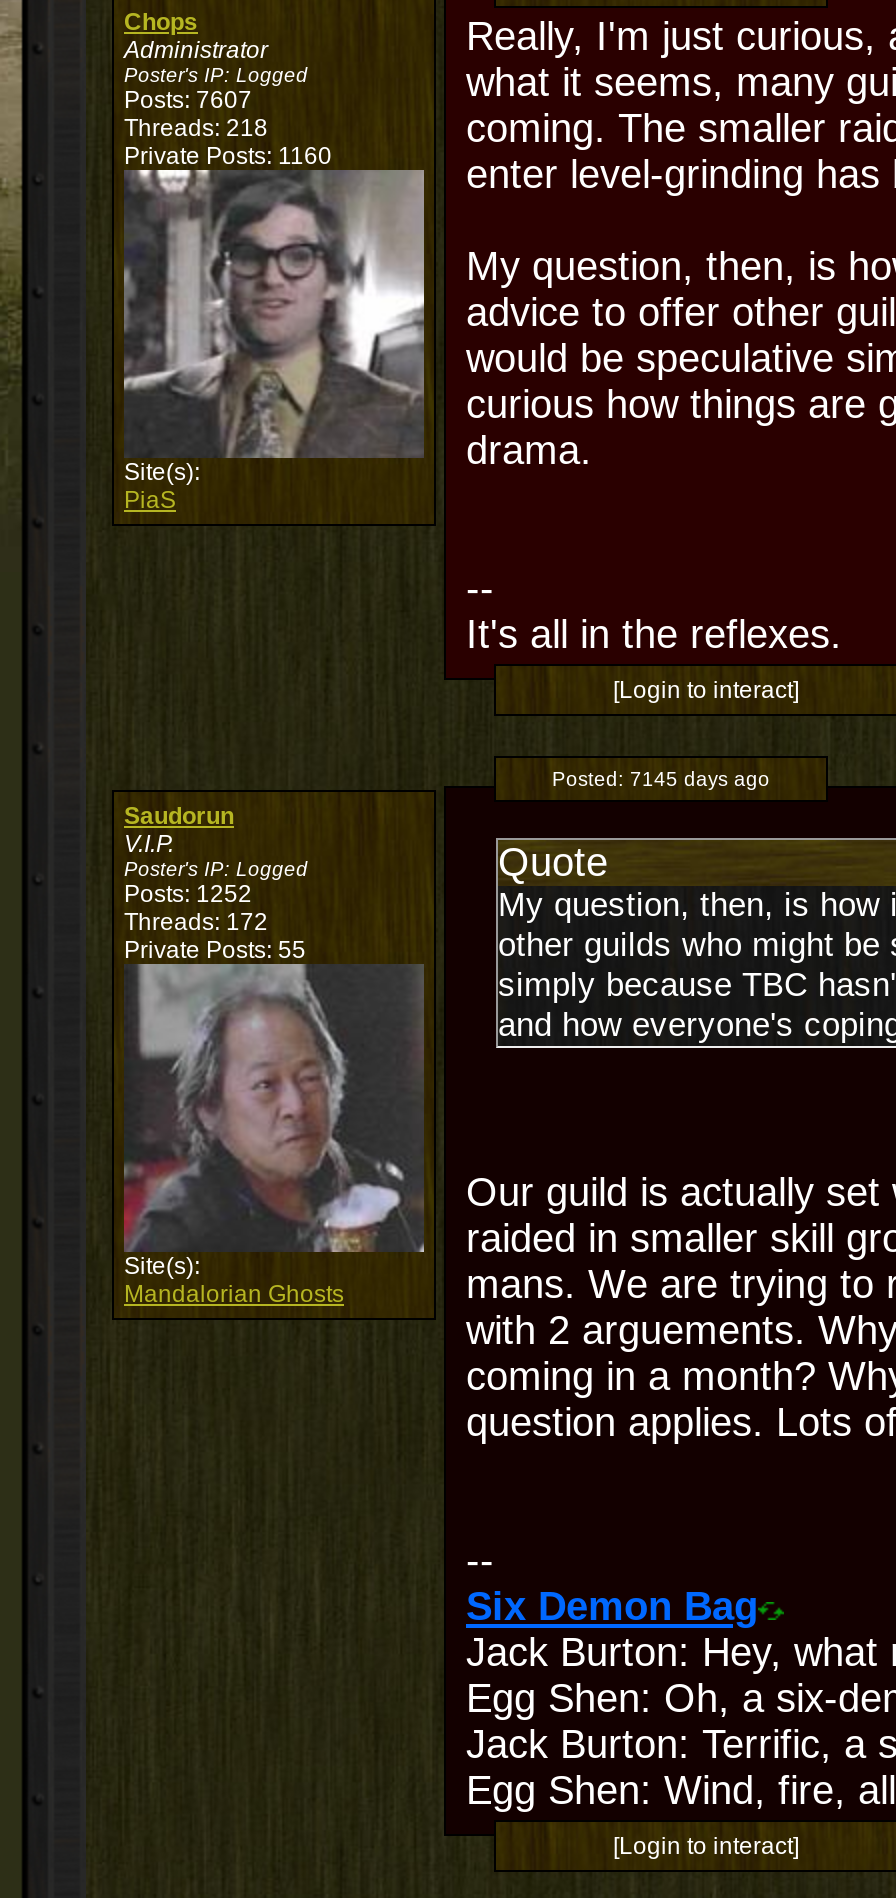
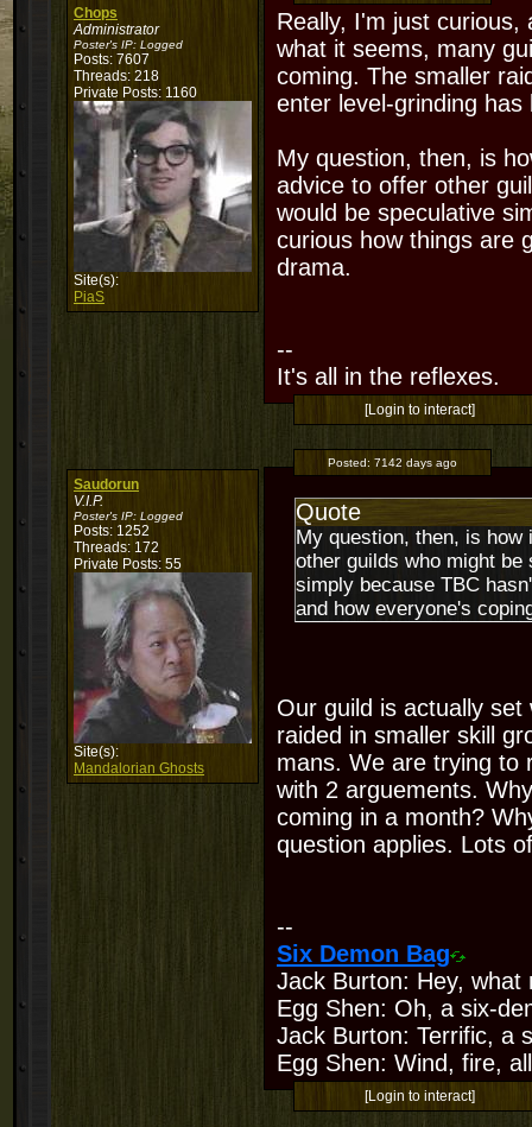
[552,768,770,790] Posted: 7145 days ago -> [328,456,457,469] Posted: 7142 days ago

